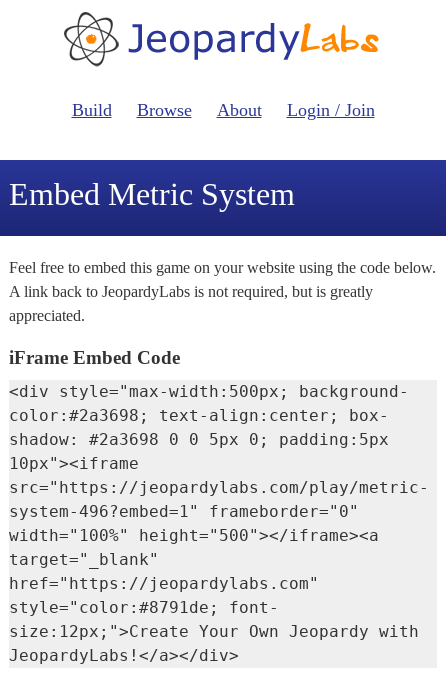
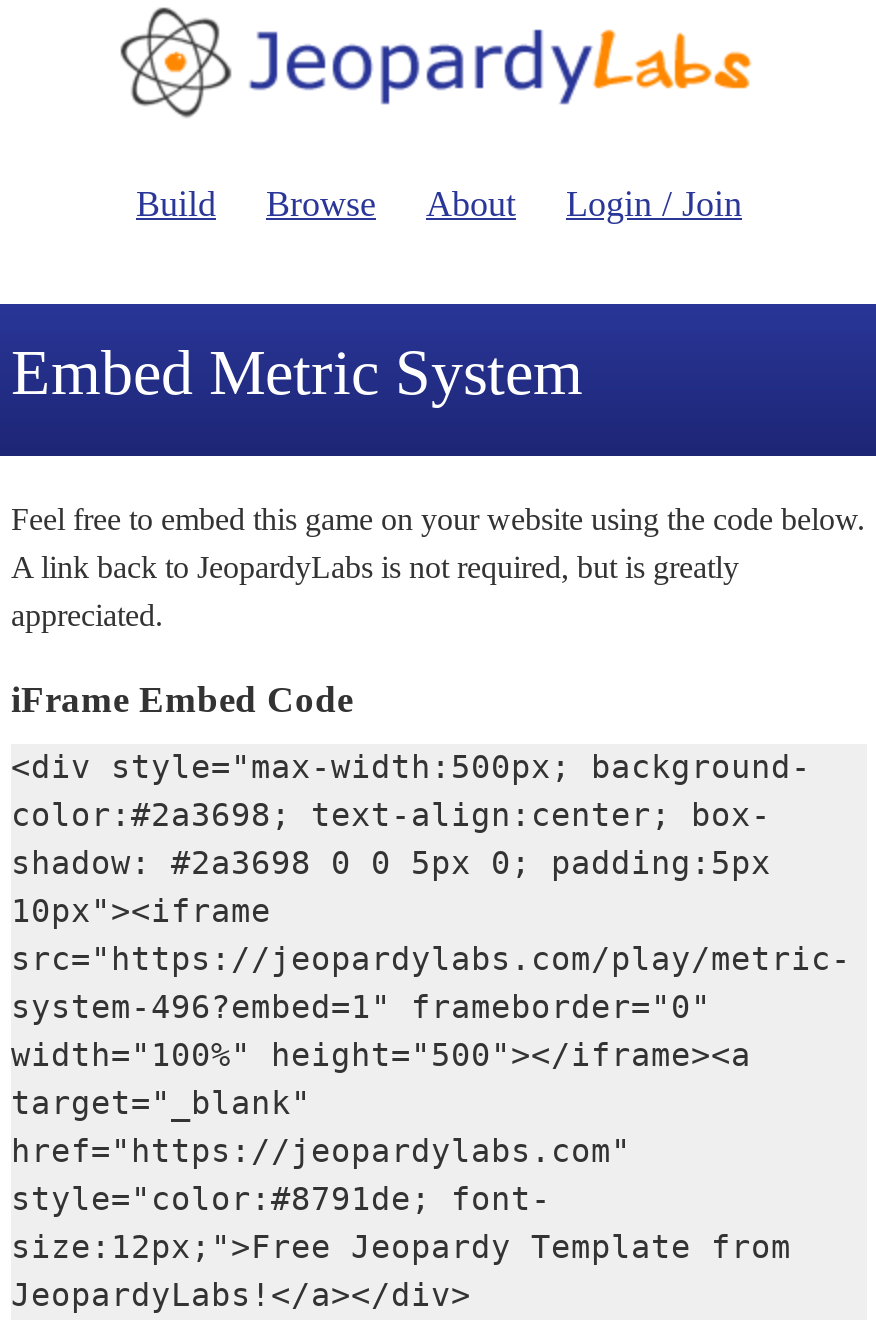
[9,622,419,641] size:12px;">Create Your Own Jeopardy with -> [11,1228,791,1266] size:12px;">Free Jeopardy Template from

